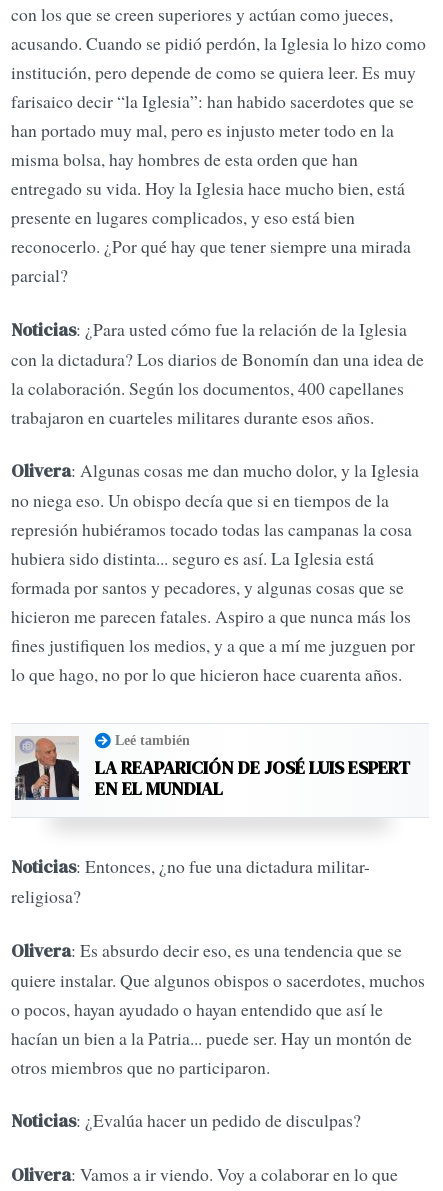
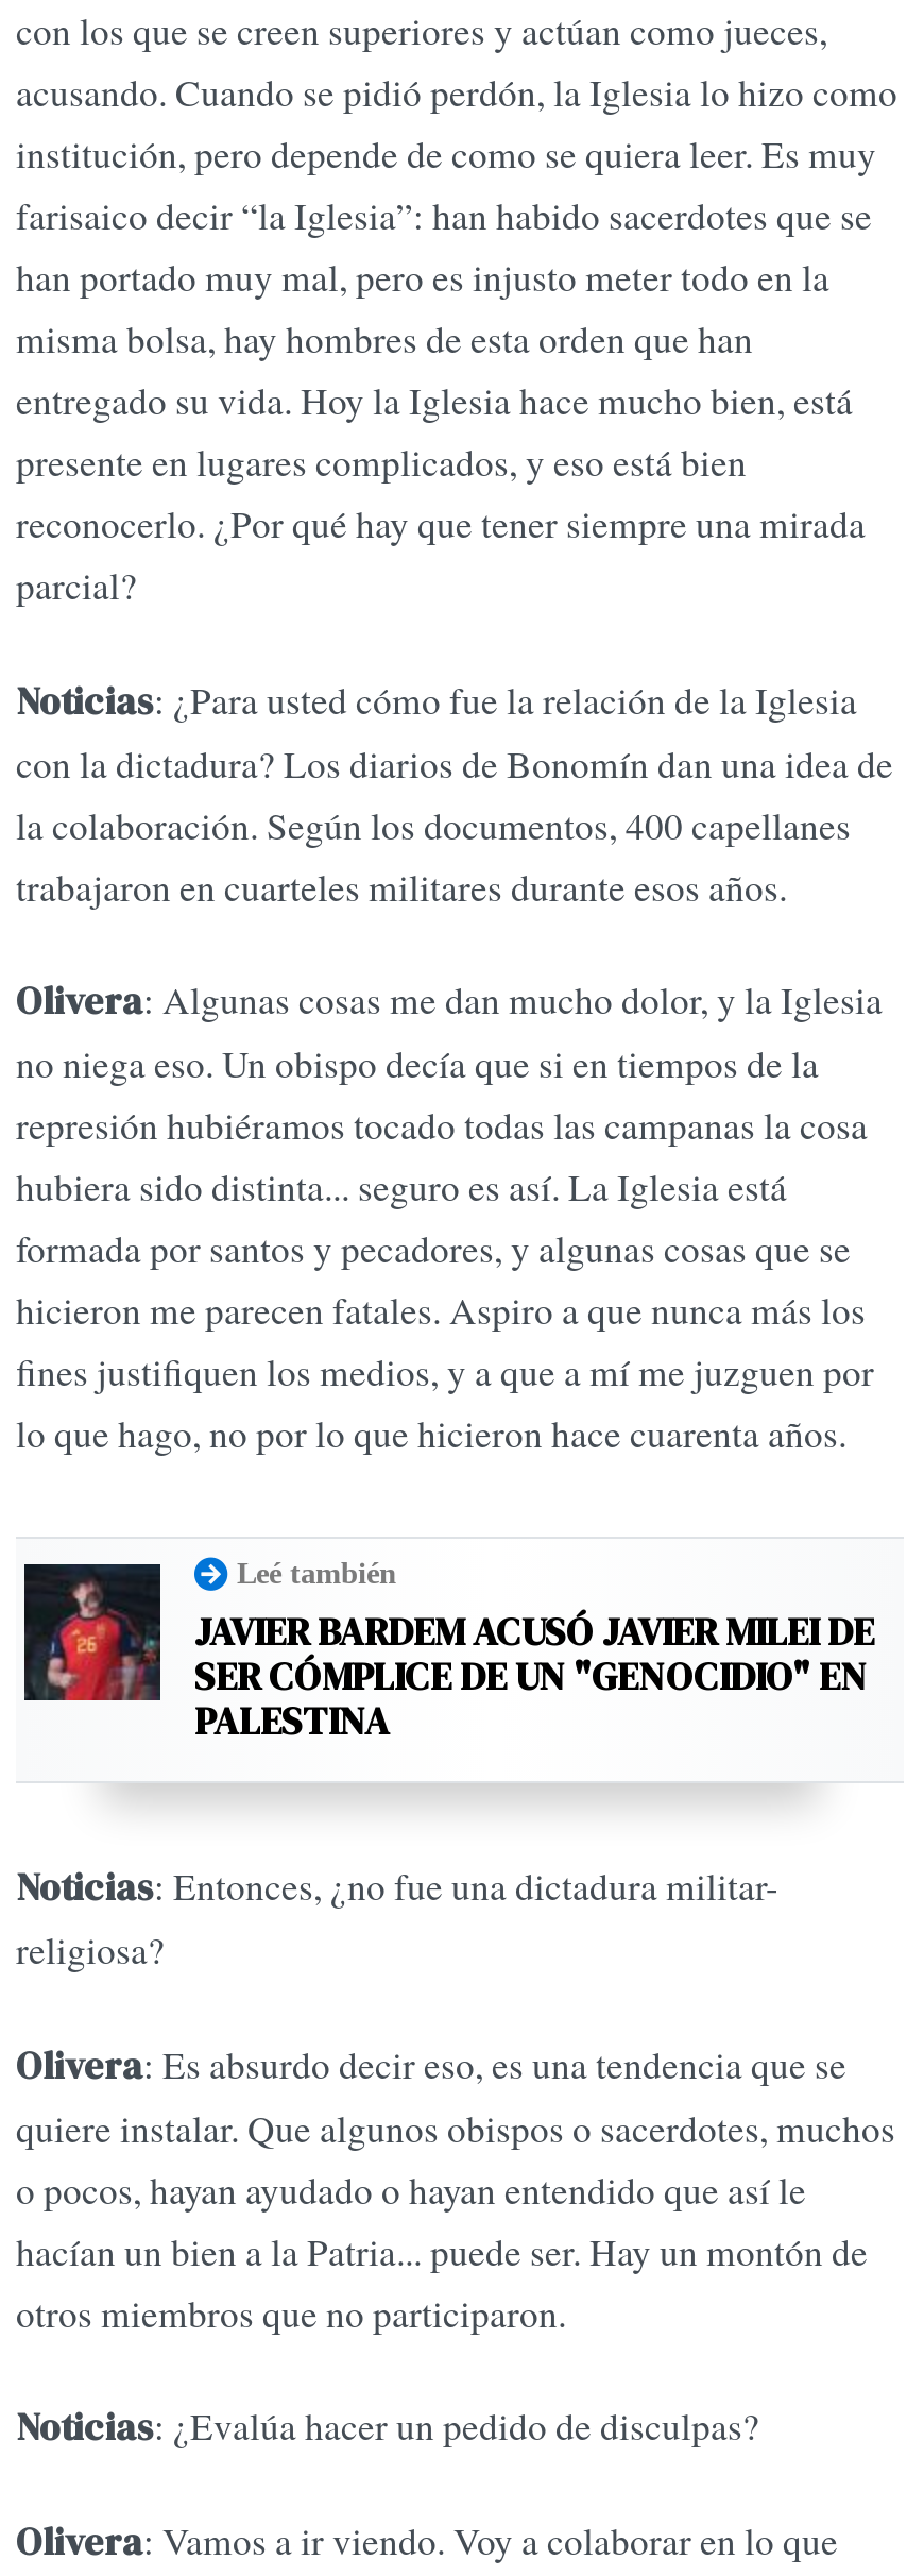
[14,736,410,801] [image] | LA REAPARICIÓN DE JOSÉ LUIS ESPERT | EN EL MUNDIAL -> [22,1562,874,1748] [image] | JAVIER BARDEM ACUSÓ JAVIER MILEI DE | SER CÓMPLICE DE UN "GENOCIDIO" EN | PALESTINA

